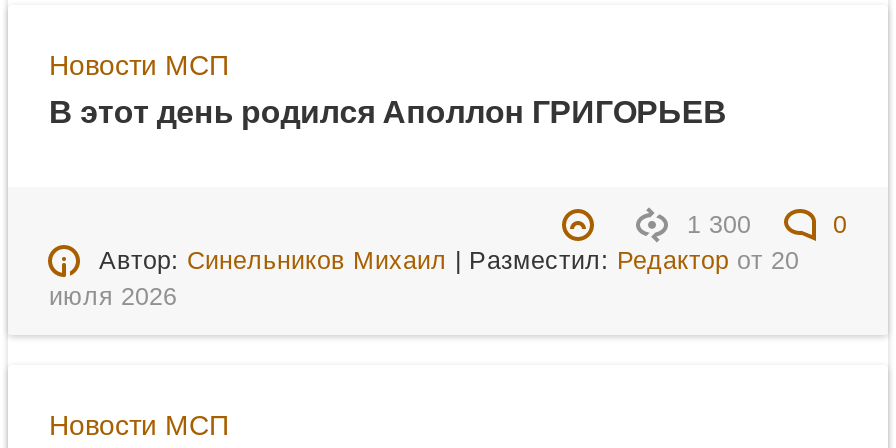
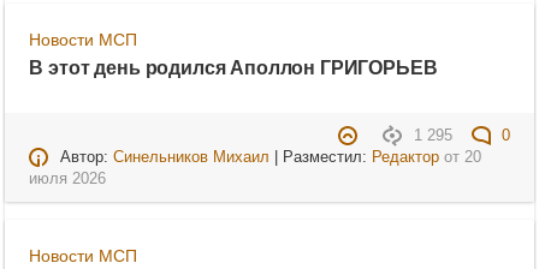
[679,212,751,240] 1 300 -> [408,127,452,144] 1 295

